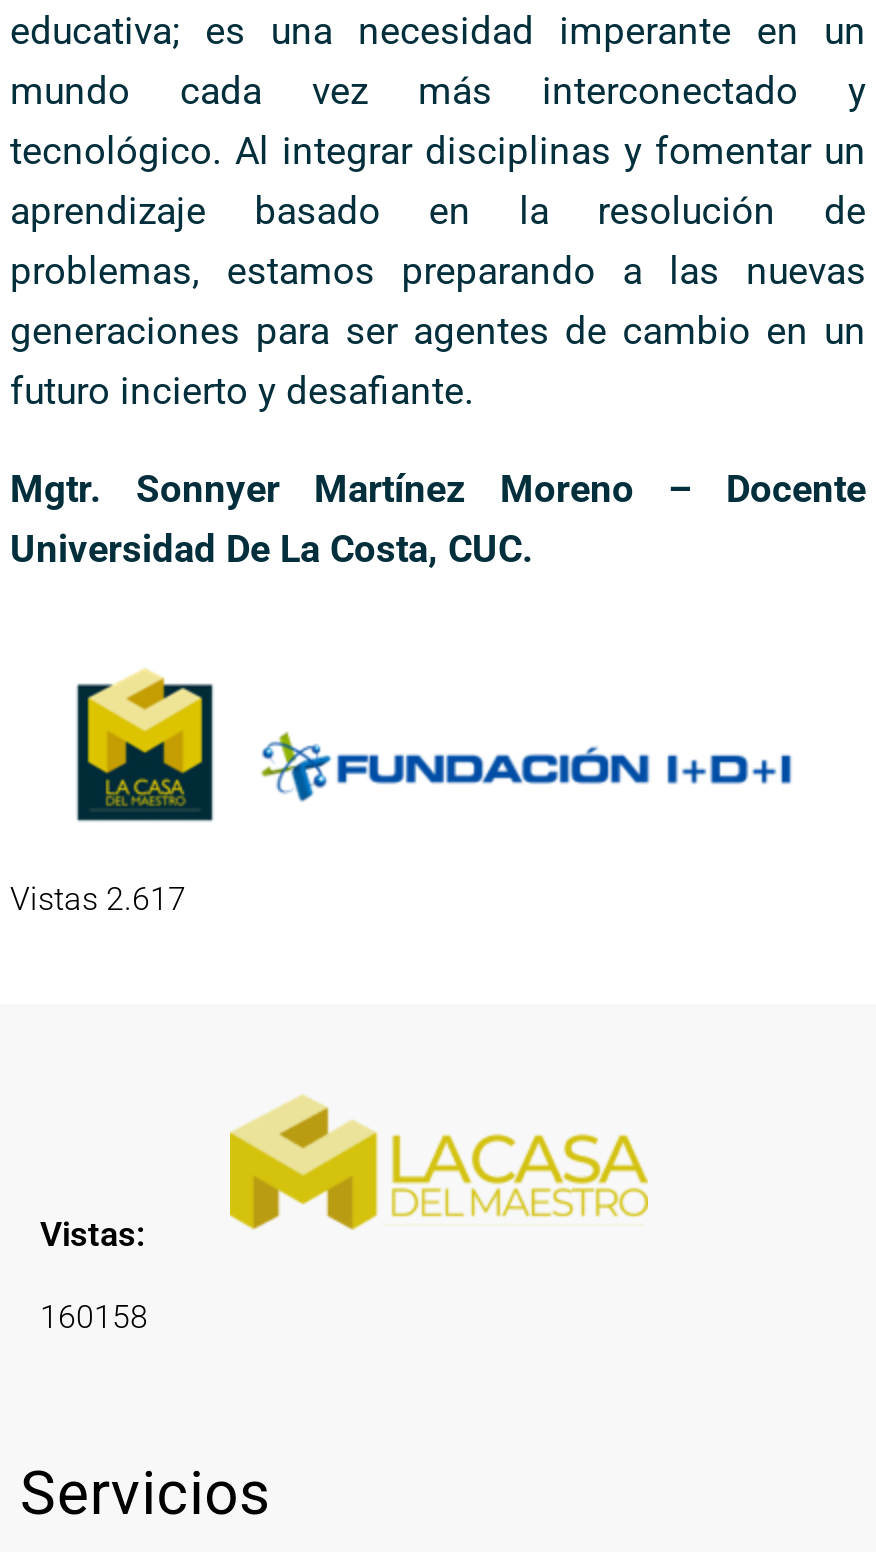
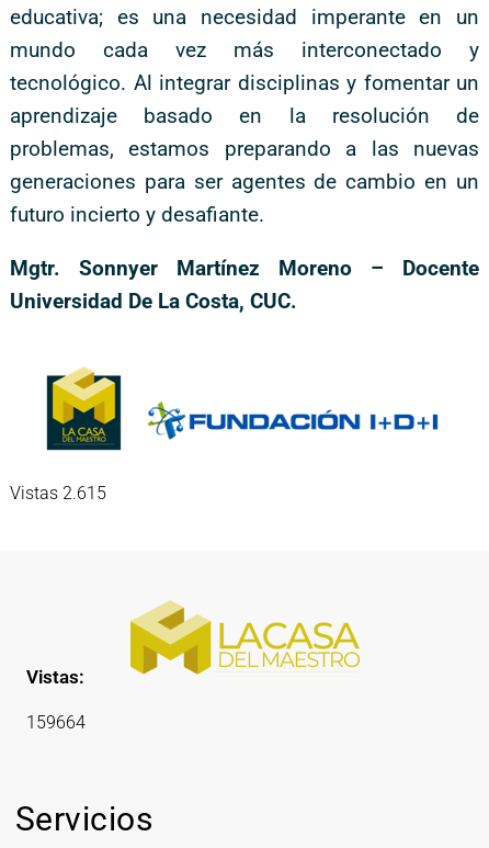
[10,880,186,918] Vistas 2.617 -> [10,483,106,504] Vistas 2.615
[40,1298,148,1336] 160158 -> [26,712,86,733] 159664

